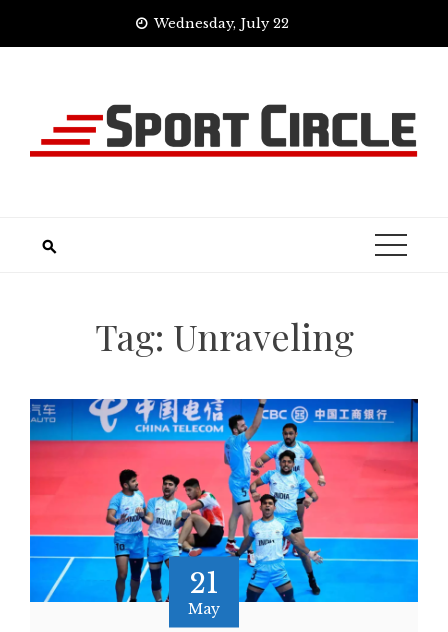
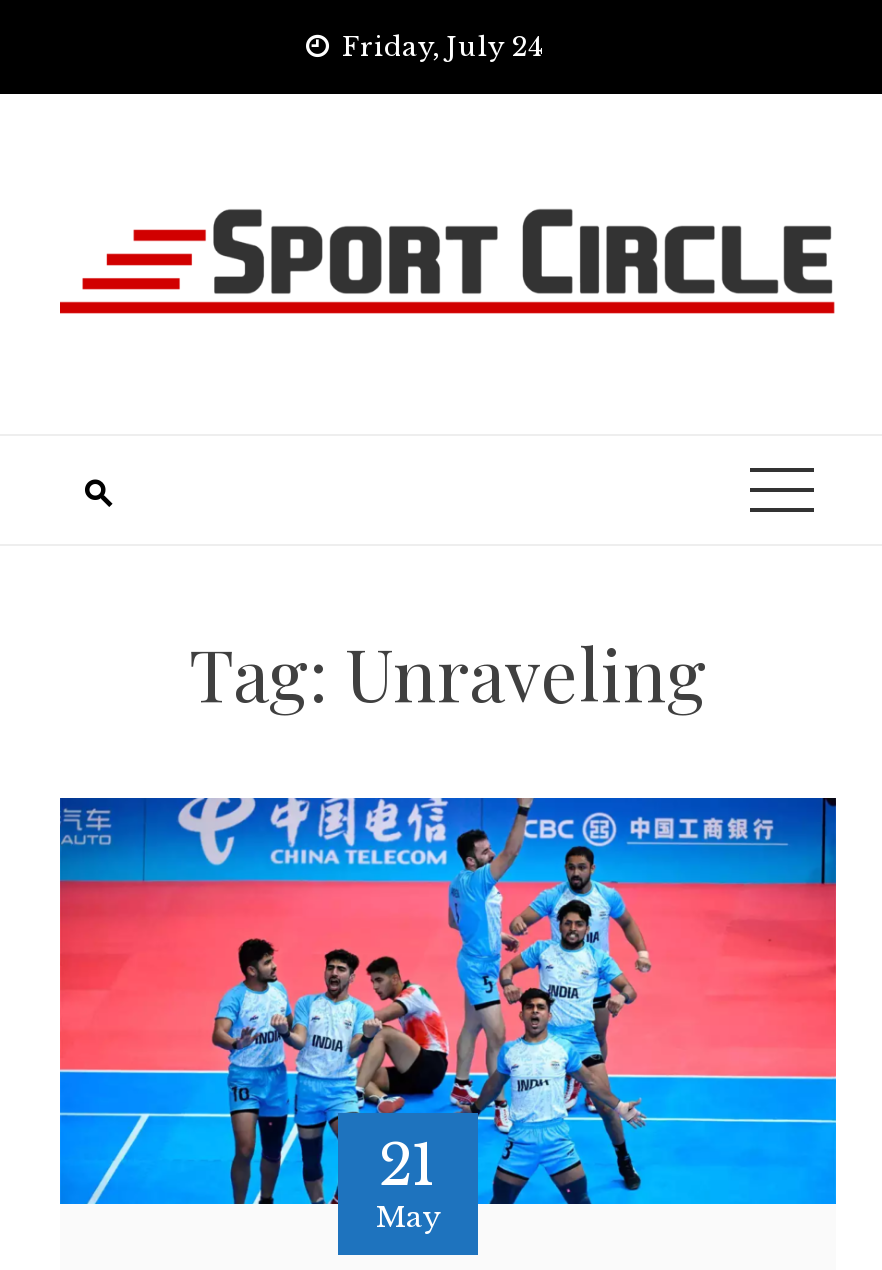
[153,15,288,32] Wednesday, July 22 -> [342,30,542,64] Friday, July 24

